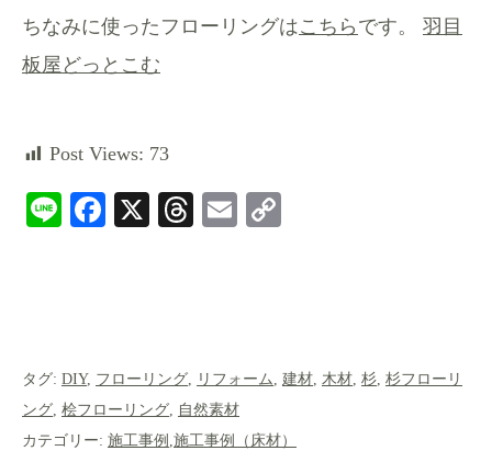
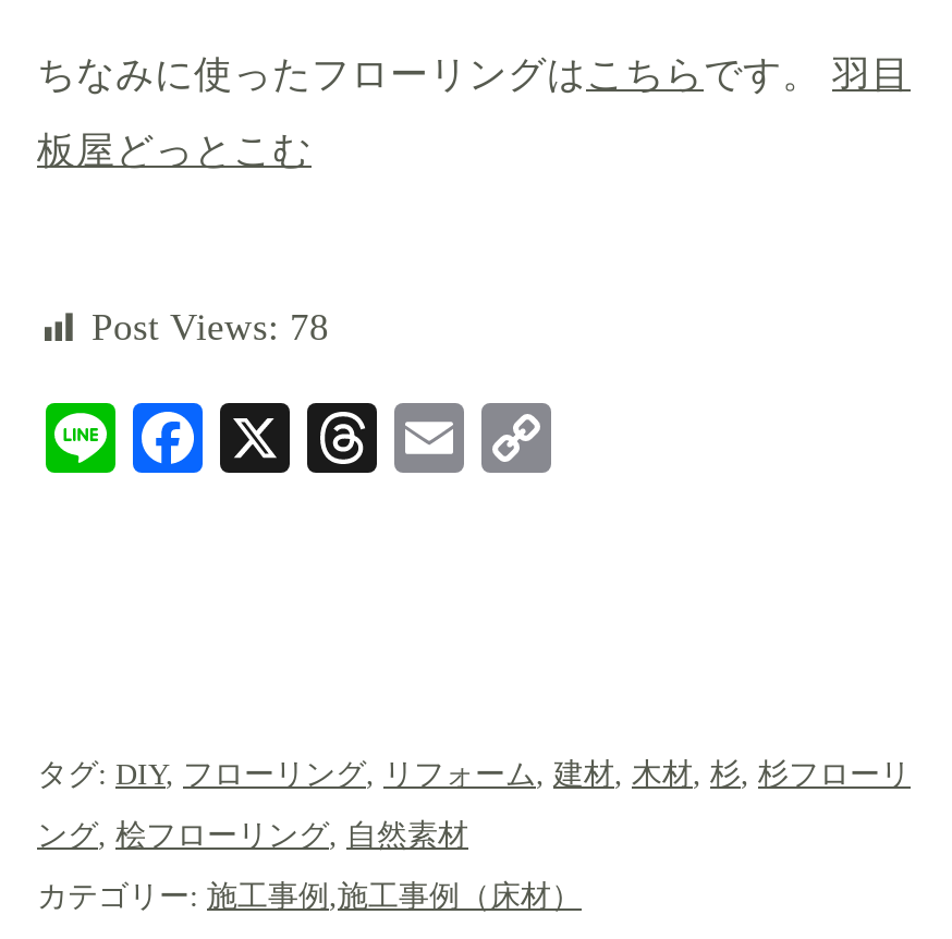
[49,143,169,165] Post Views: 73 -> [91,306,329,349] Post Views: 78

